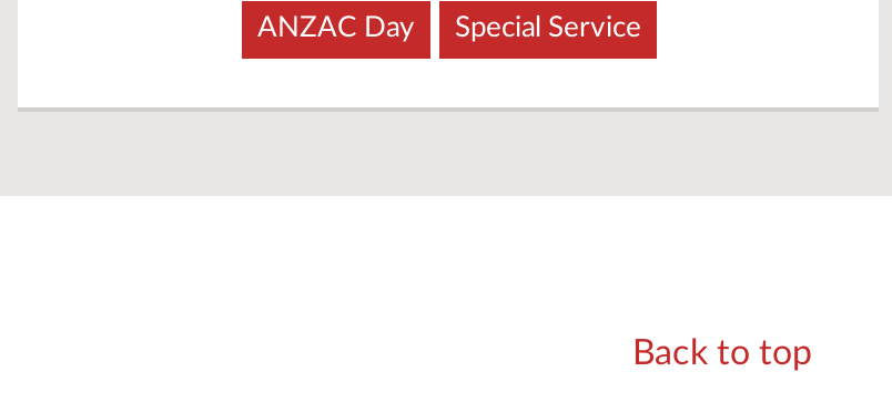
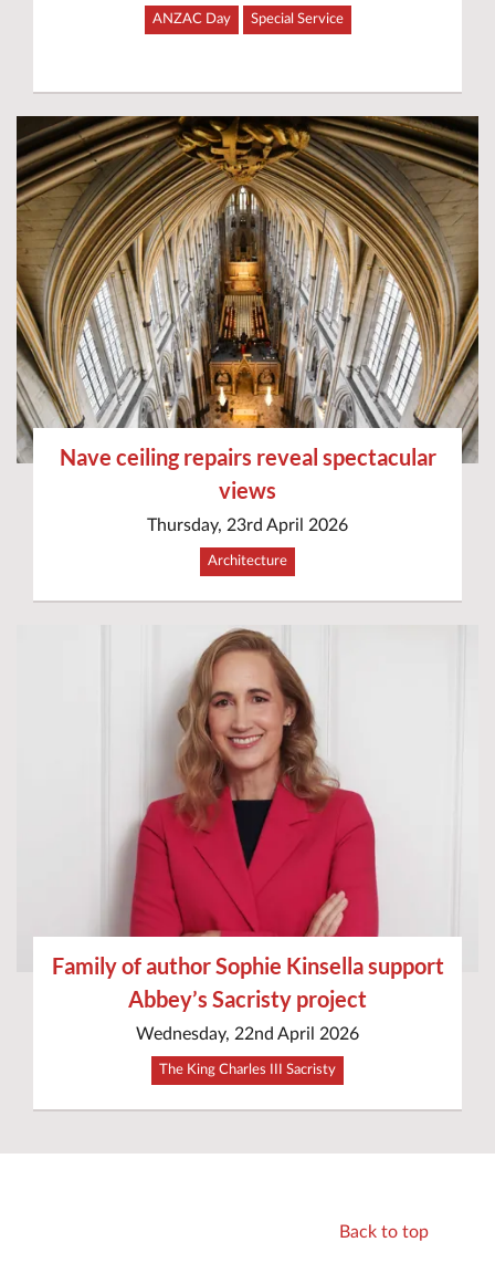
none -> [15,114,480,568] [image] | Nave ceiling repairs reveal spectacular | views | Thursday, 23rd April 2026 | Architecture
none -> [34,624,461,1077] [image] | Family of author Sophie Kinsella support | Abbey’s Sacristy project | Wednesday, 22nd April 2026 | The King Charles III Sacristy

